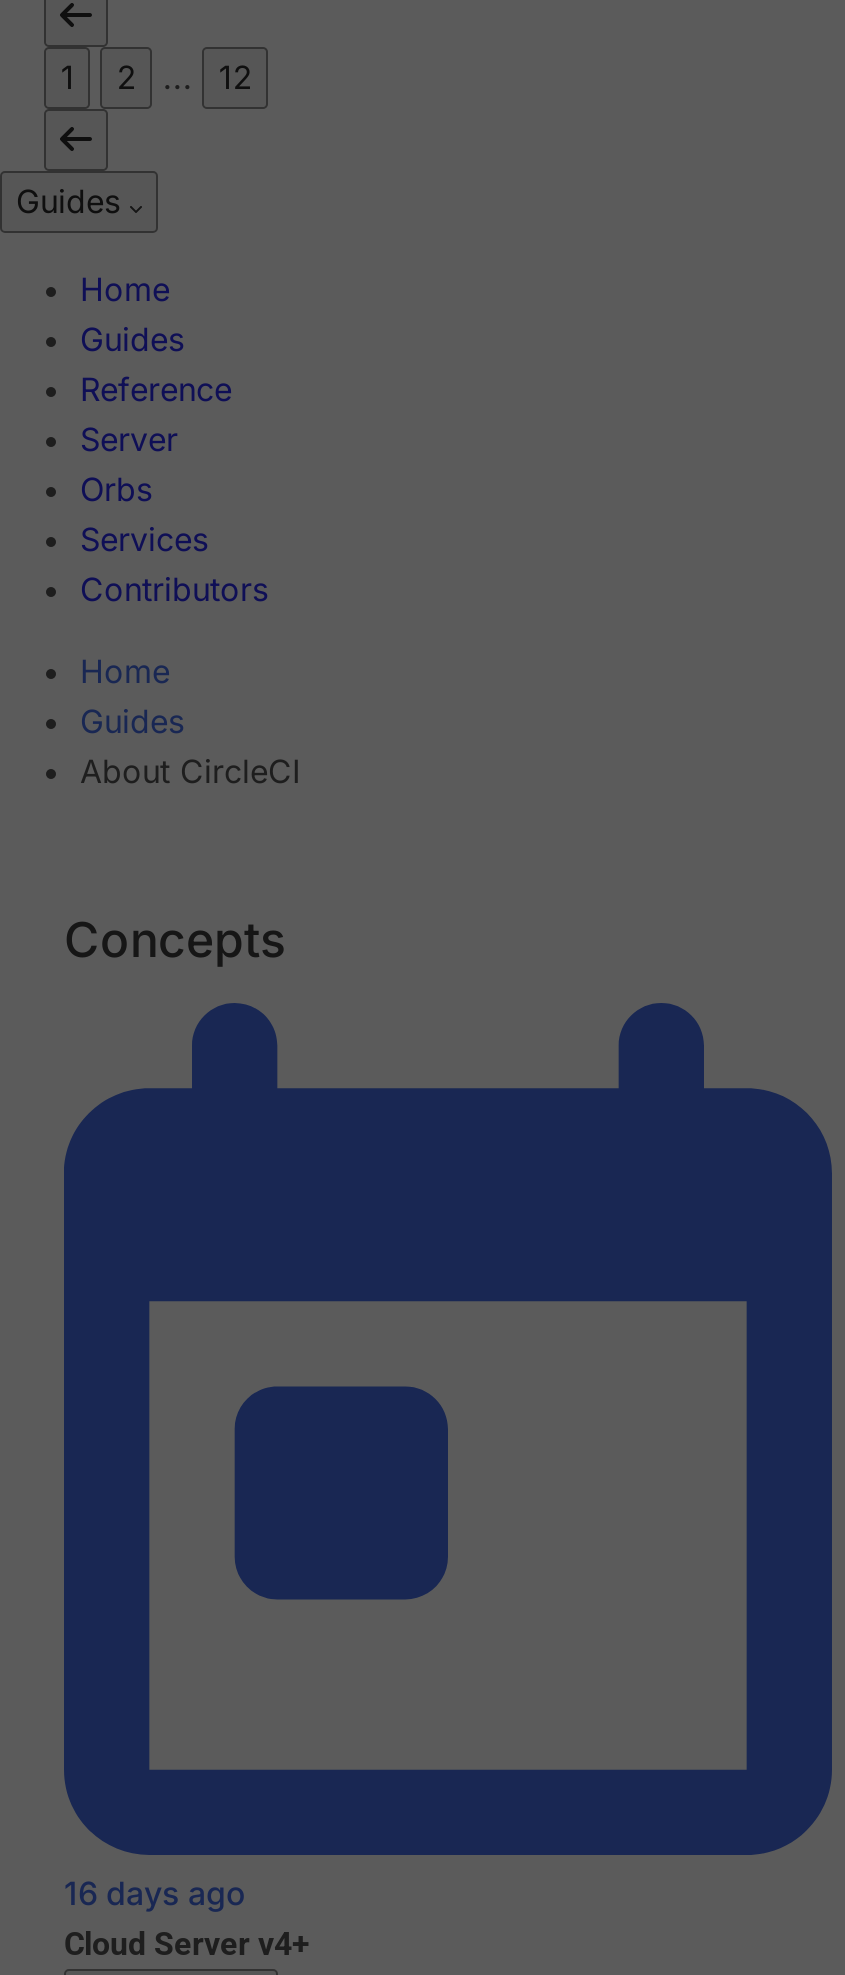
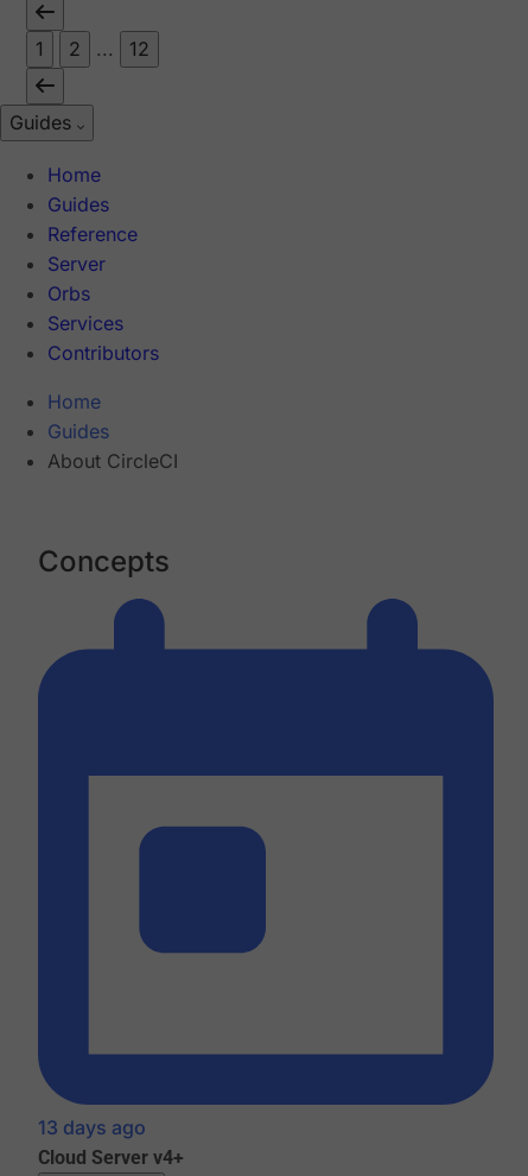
[64,1874,246,1914] 16 days ago -> [38,1116,146,1140] 13 days ago

